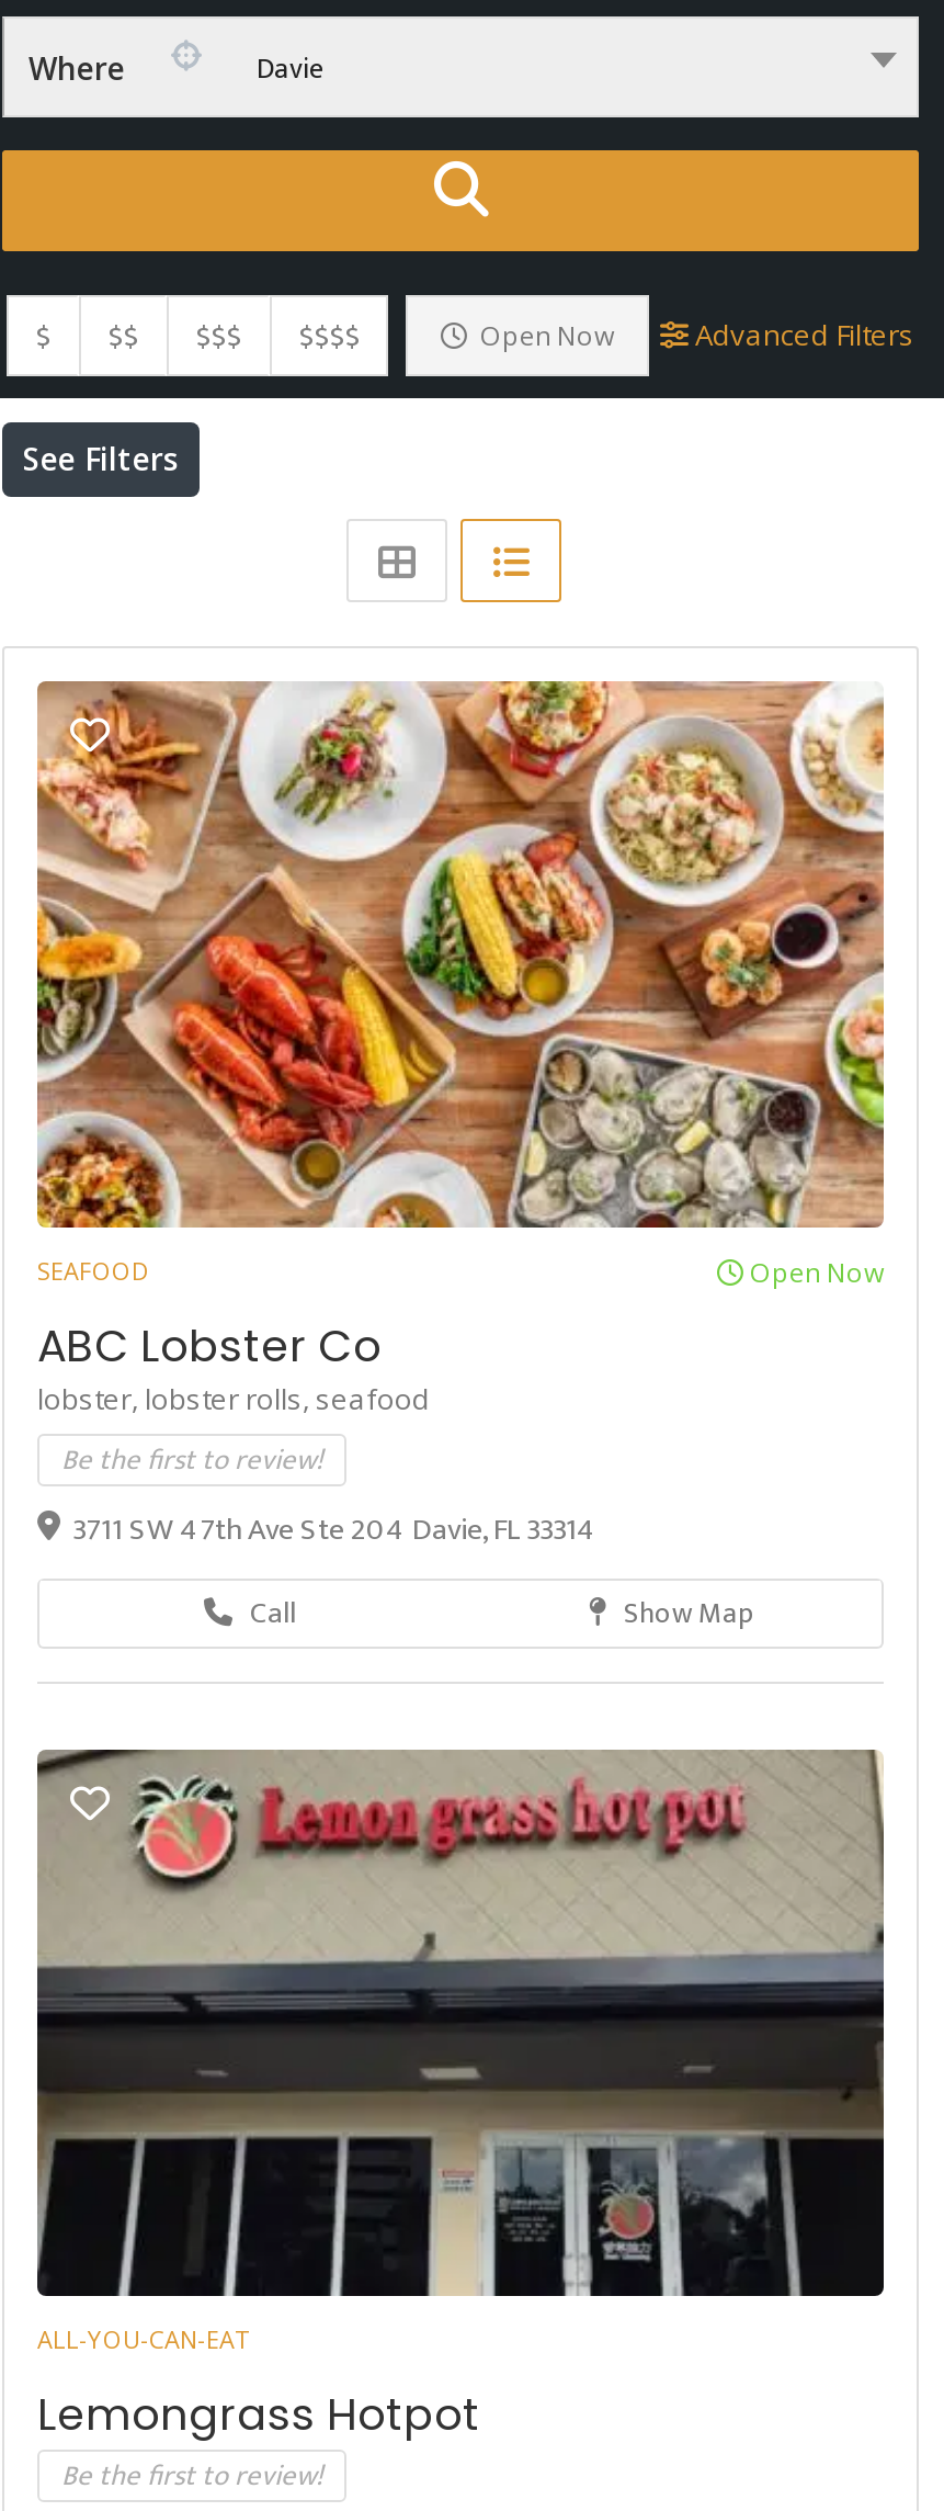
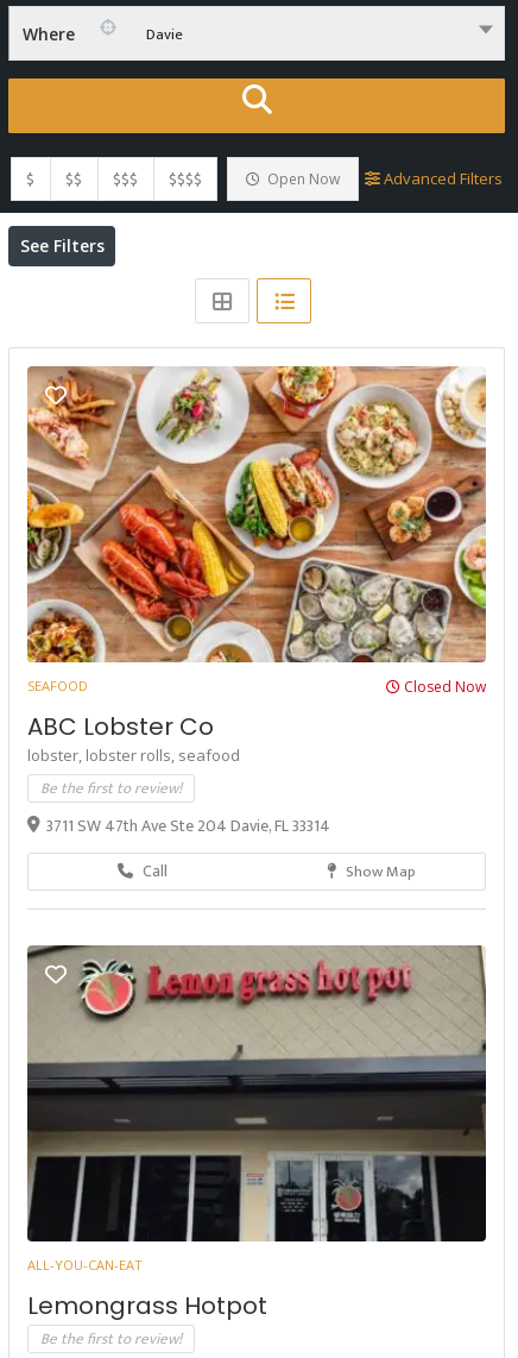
[743,1254,884,1291] Open Now -> [400,677,486,697] Closed Now

